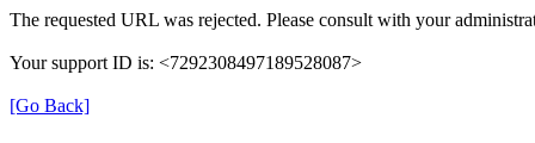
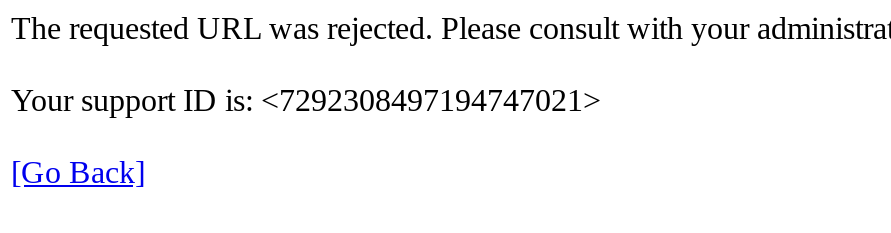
[10,52,362,73] Your support ID is: <7292308497189528087> -> [11,83,601,117] Your support ID is: <7292308497194747021>

